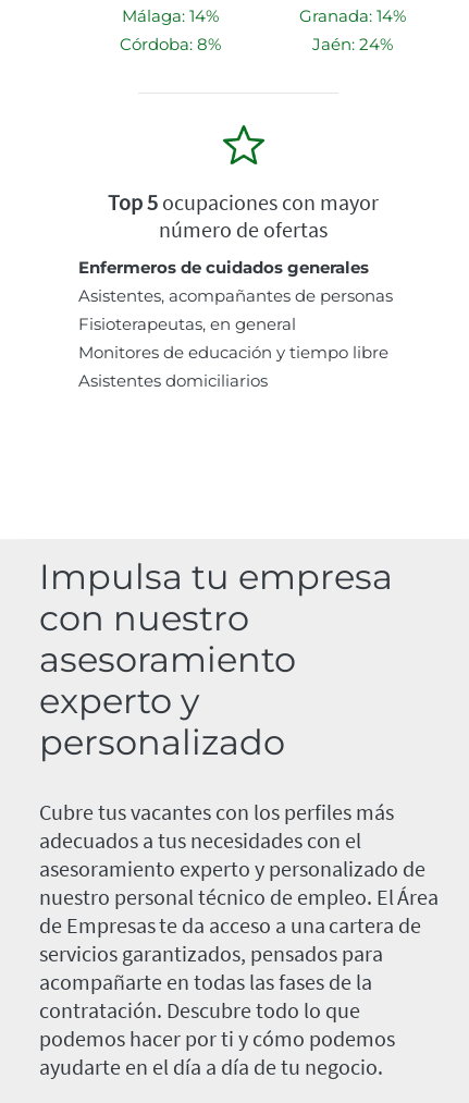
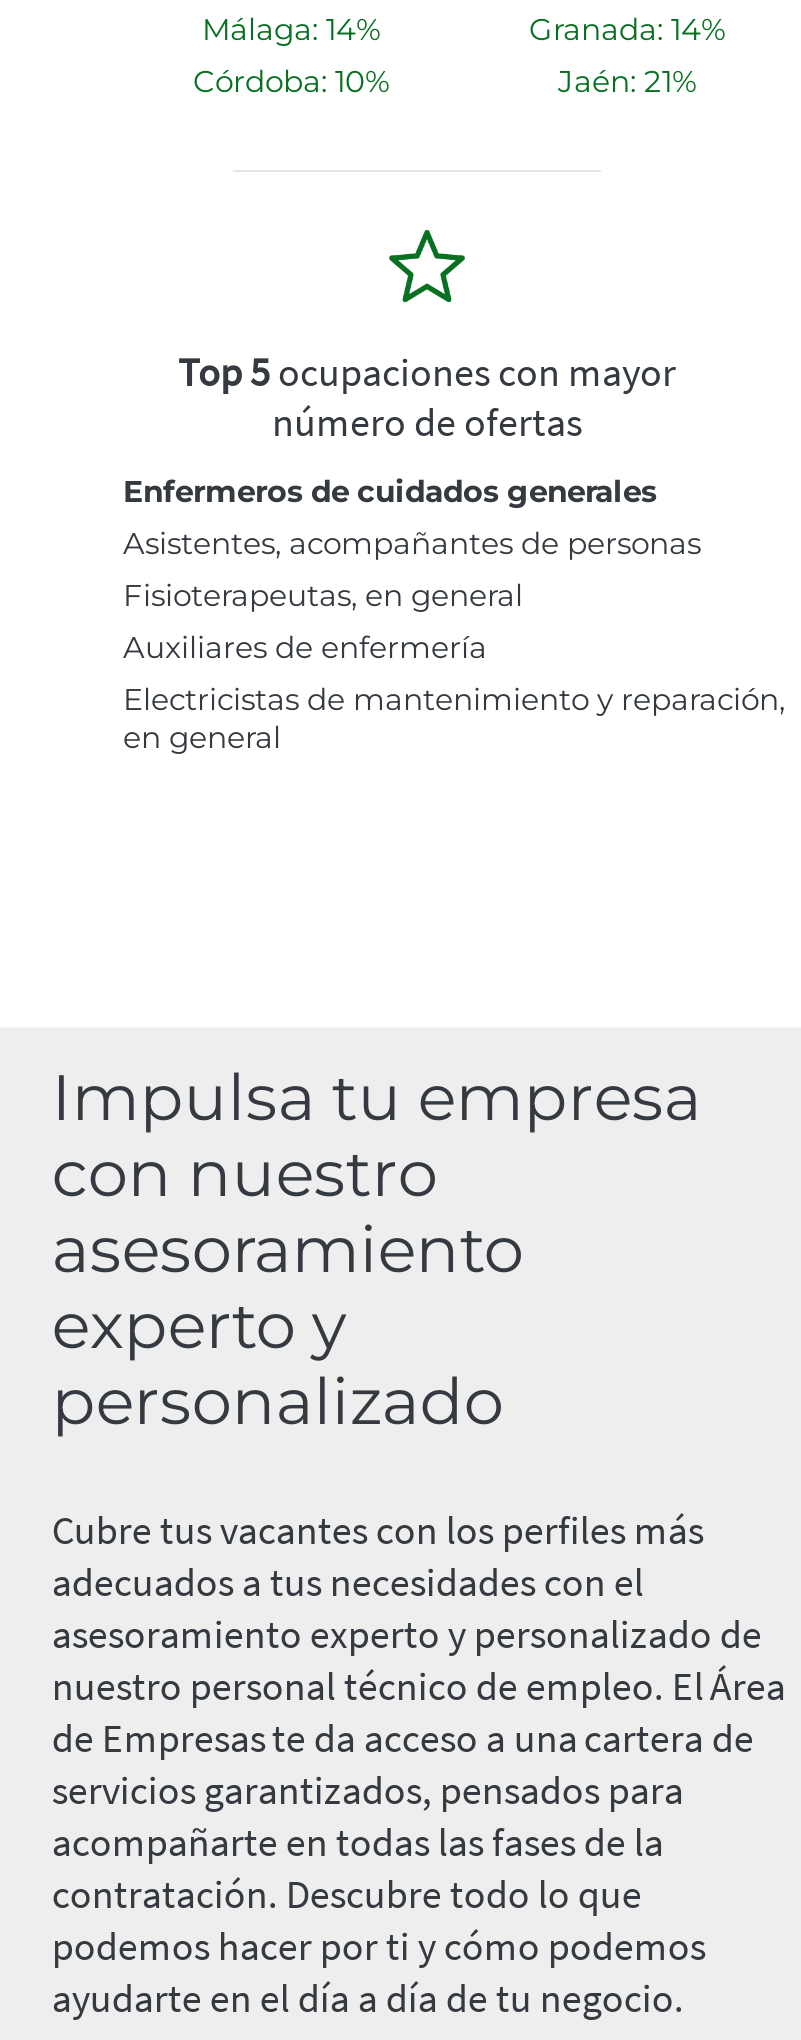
[119,34,220,55] Córdoba: 8% -> [193,61,389,99] Córdoba: 10%
[312,34,393,55] Jaén: 24% -> [558,61,696,99] Jaén: 21%
[78,342,388,391] Monitores de educación y tiempo libre | Asistentes domiciliarios -> [123,627,785,755] Auxiliares de enfermería | Electricistas de mantenimiento y reparación, | en general

